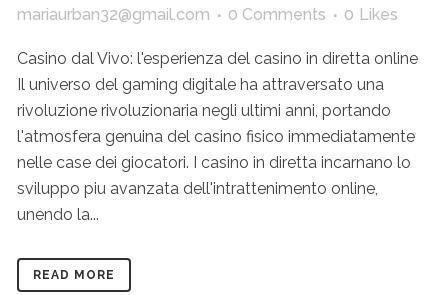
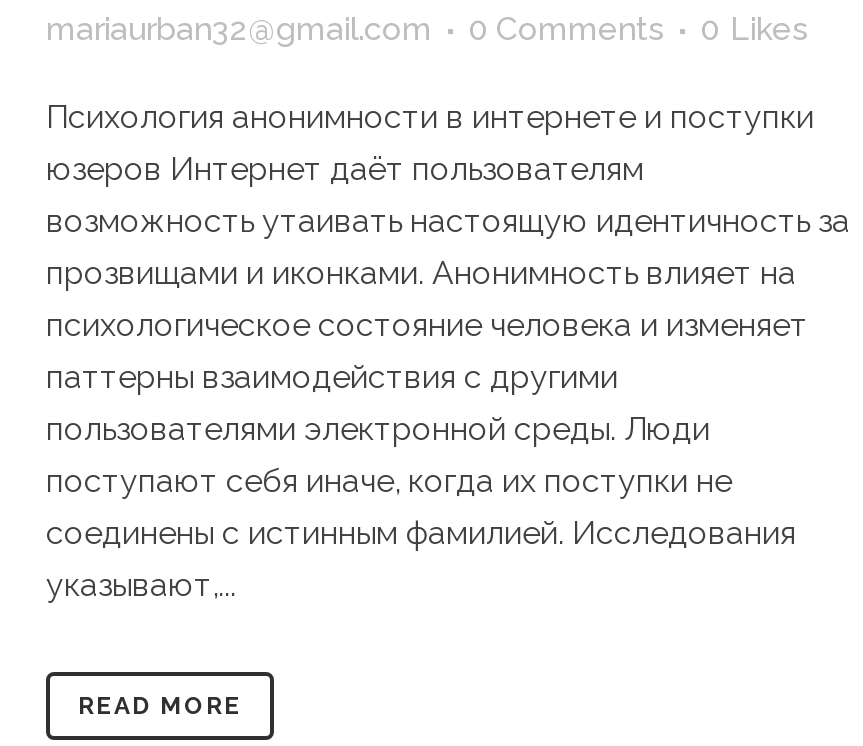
[17,49,418,224] Casino dal Vivo: l'esperienza del casino in diretta online | Il universo del gaming digitale ha attraversato una | rivoluzione rivoluzionaria negli ultimi anni, portando | l'atmosfera genuina del casino fisico immediatamente | nelle case dei giocatori. I casino in diretta incarnano lo | sviluppo piu avanzata dell'intrattenimento online, | unendo la... -> [46,98,850,604] Психология анонимности в интернете и поступки | юзеров Интернет даёт пользователям | возможность утаивать настоящую идентичность за | прозвищами и иконками. Анонимность влияет на | психологическое состояние человека и изменяет | паттерны взаимодействия с другими | пользователями электронной среды. Люди | поступают себя иначе, когда их поступки не | соединены с истинным фамилией. Исследования | указывают,...

